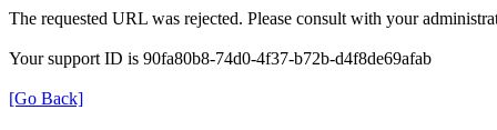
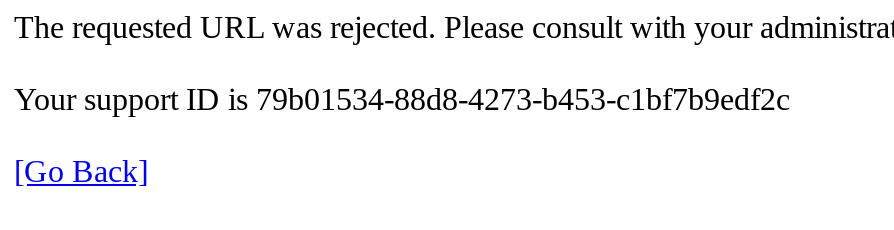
[9,49,432,68] Your support ID is 90fa80b8-74d0-4f37-b72b-d4f8de69afab -> [14,82,790,116] Your support ID is 79b01534-88d8-4273-b453-c1bf7b9edf2c

